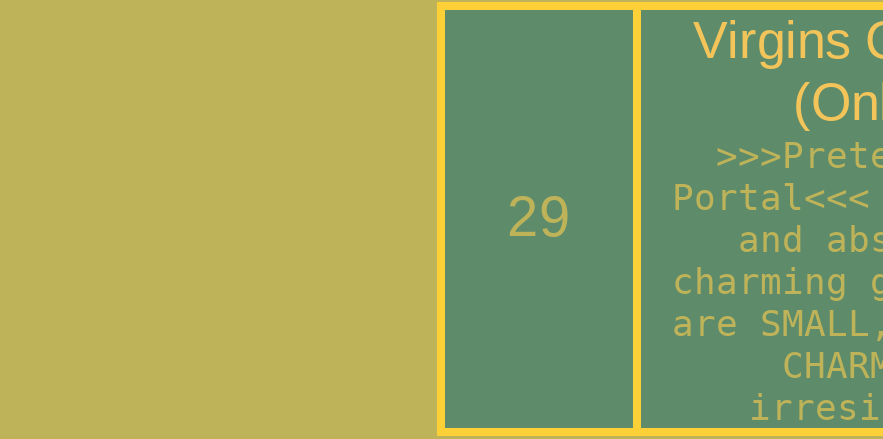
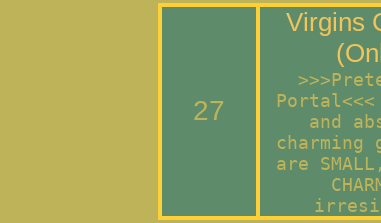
[507,186,571,248] 29 -> [193,95,225,126] 27

